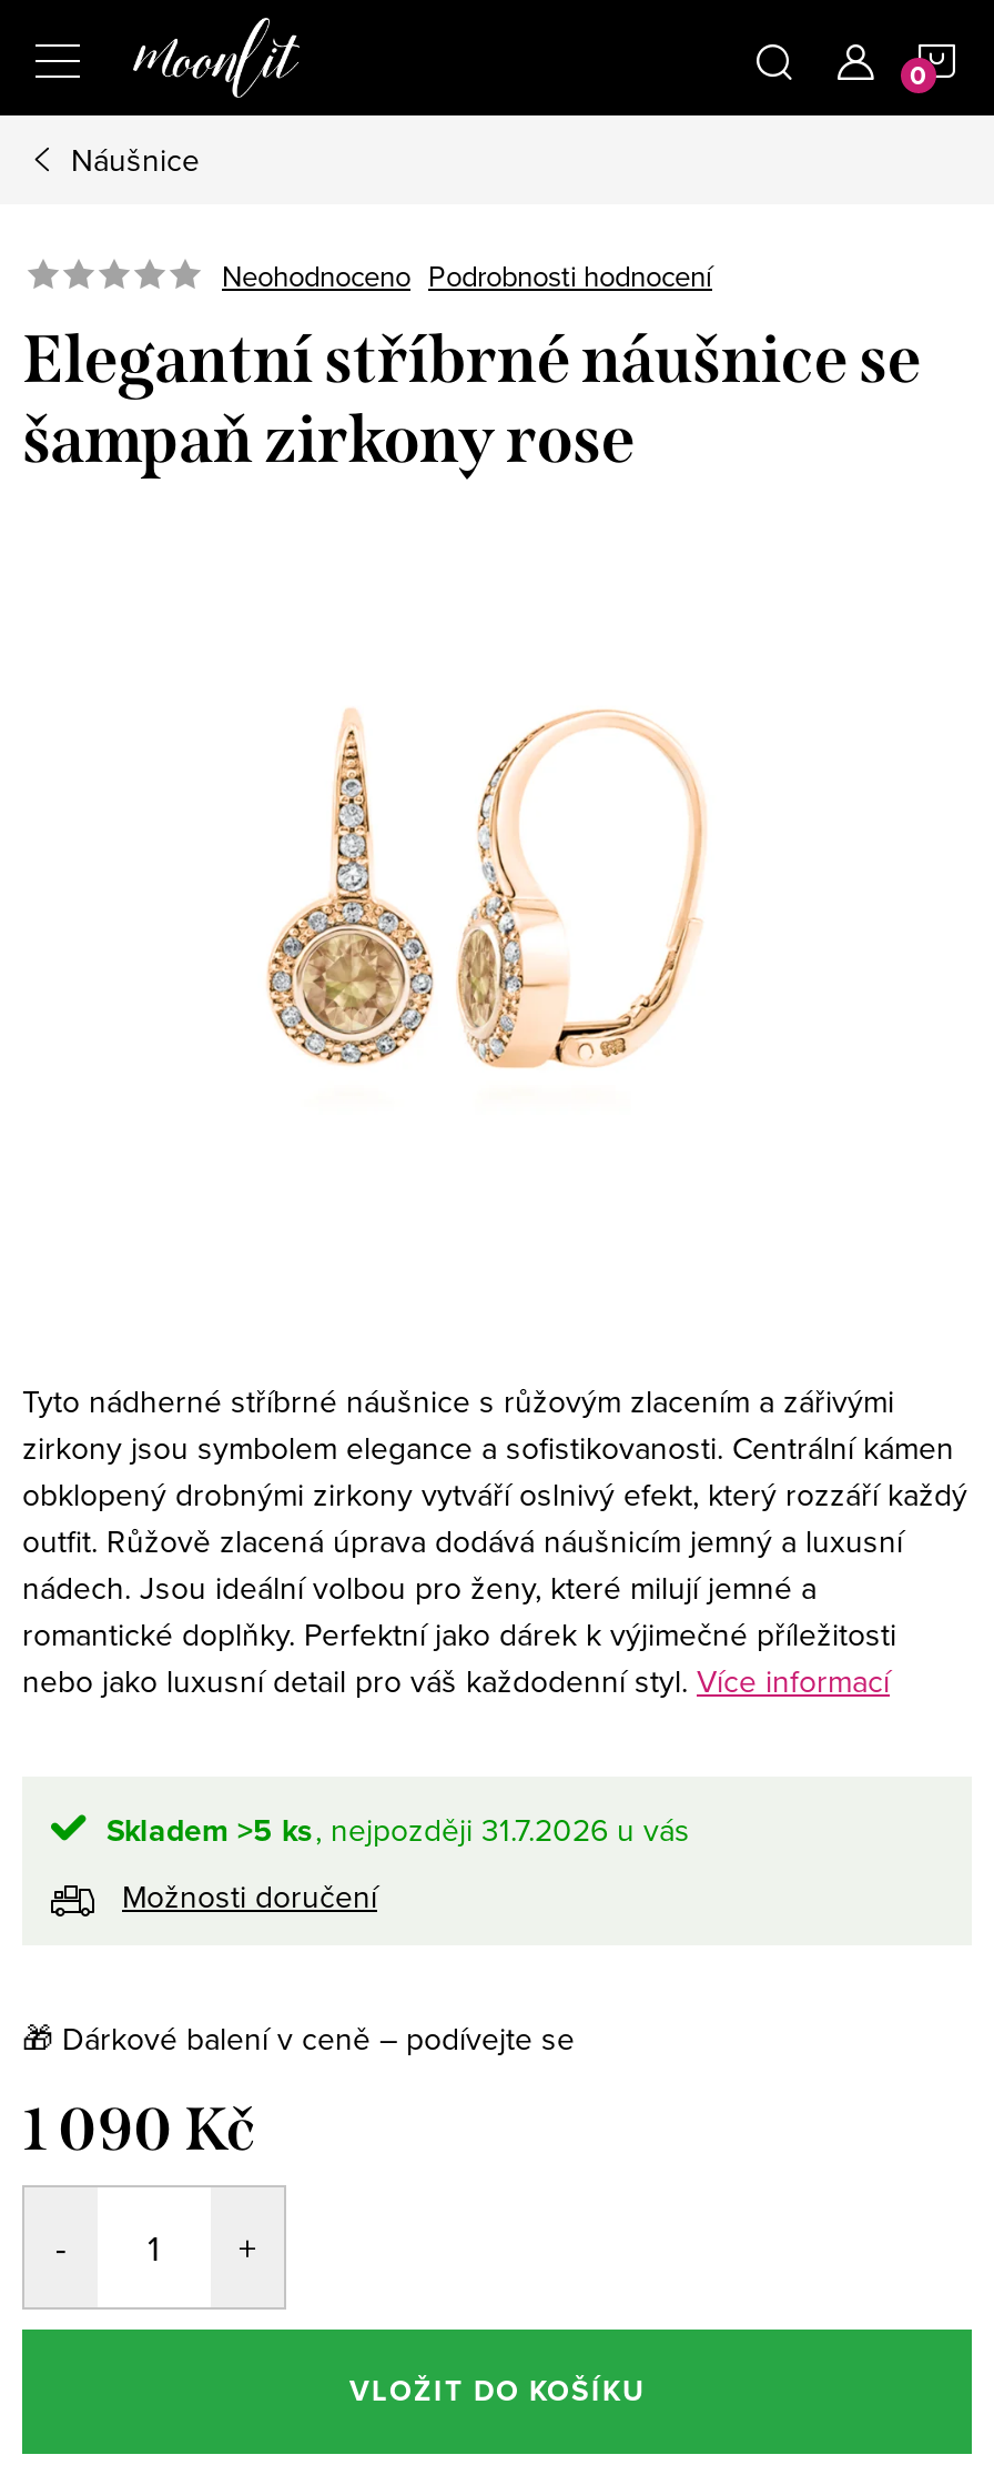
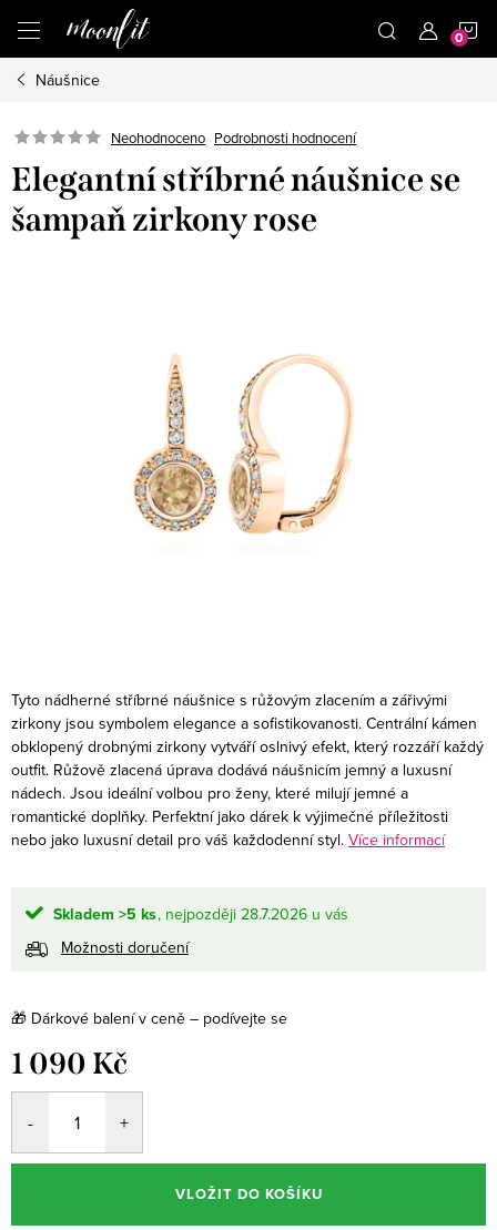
[473,1808,617,1852] 31.7.2026 -> [236,903,312,925] 28.7.2026

